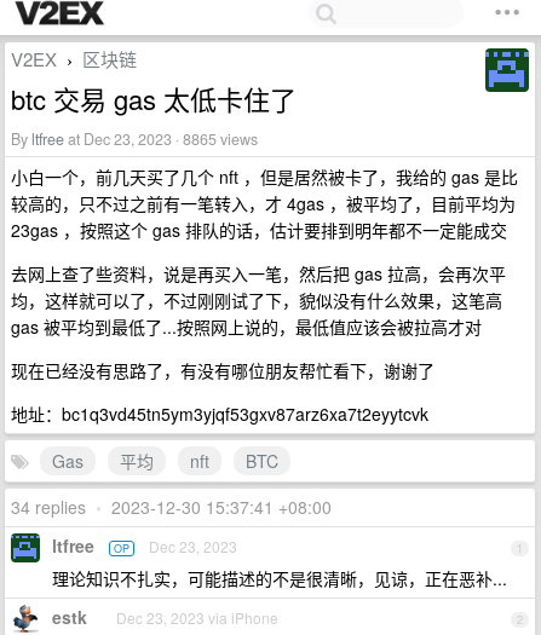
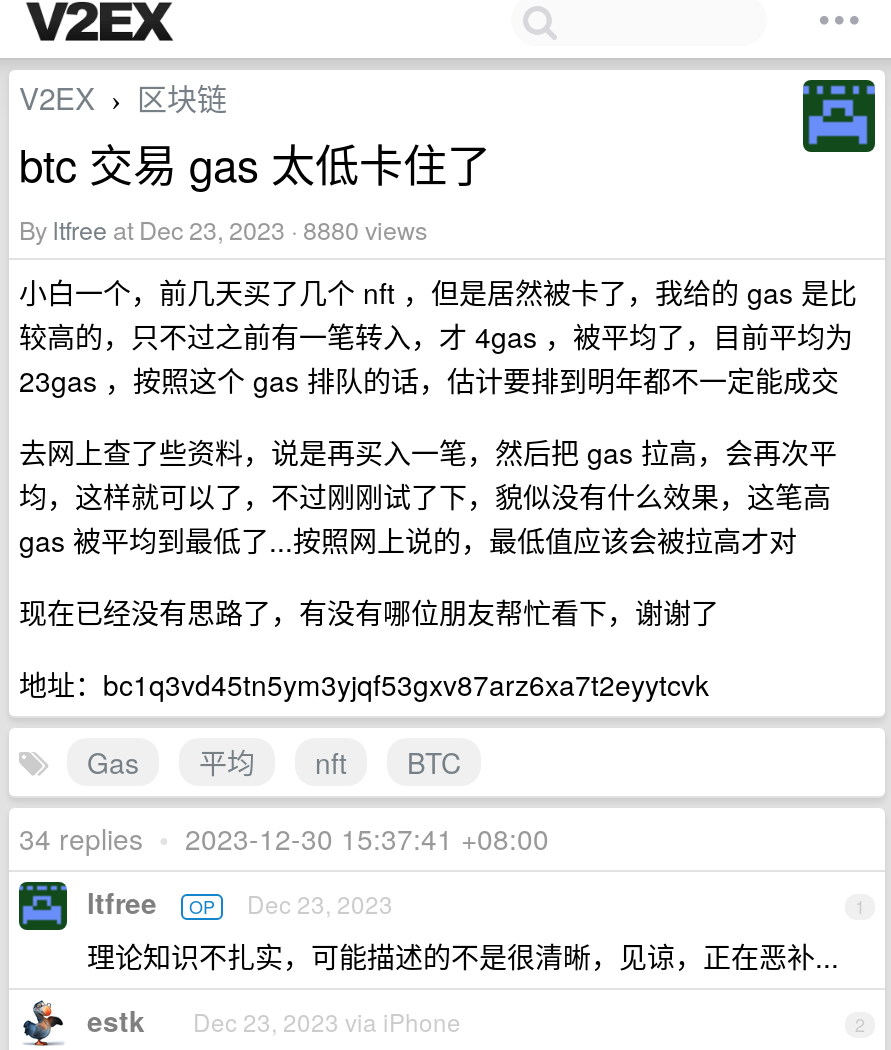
[11,128,258,150] By ltfree at Dec 23, 2023 · 8865 views -> [19,212,427,248] By ltfree at Dec 23, 2023 · 8880 views

